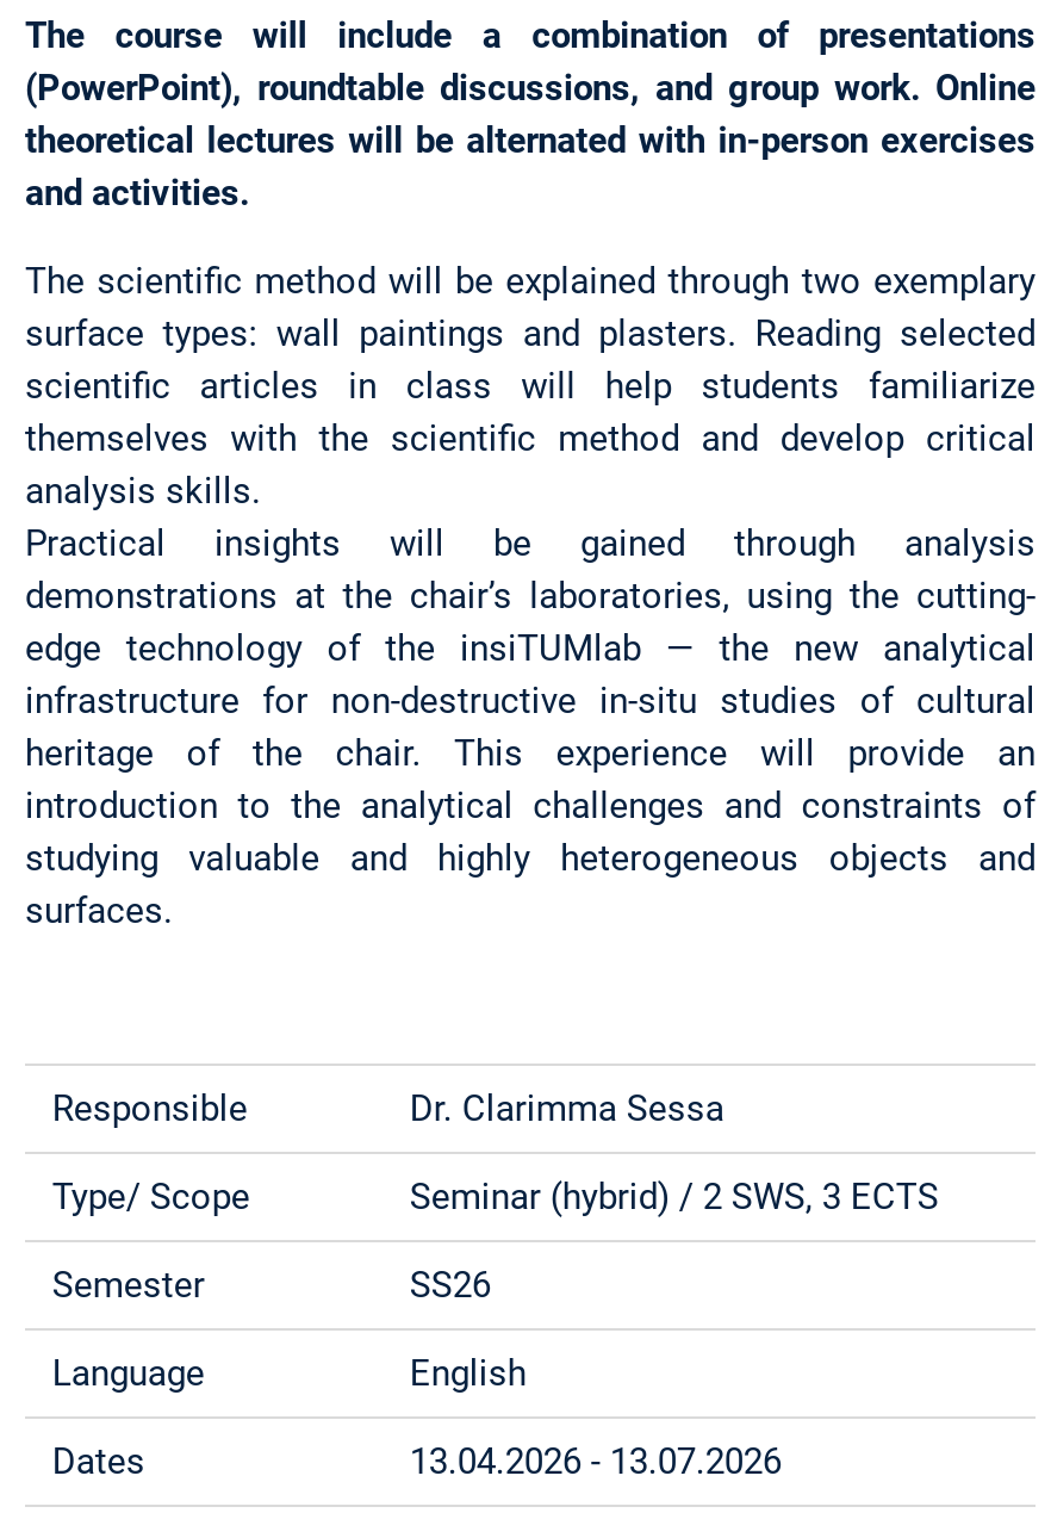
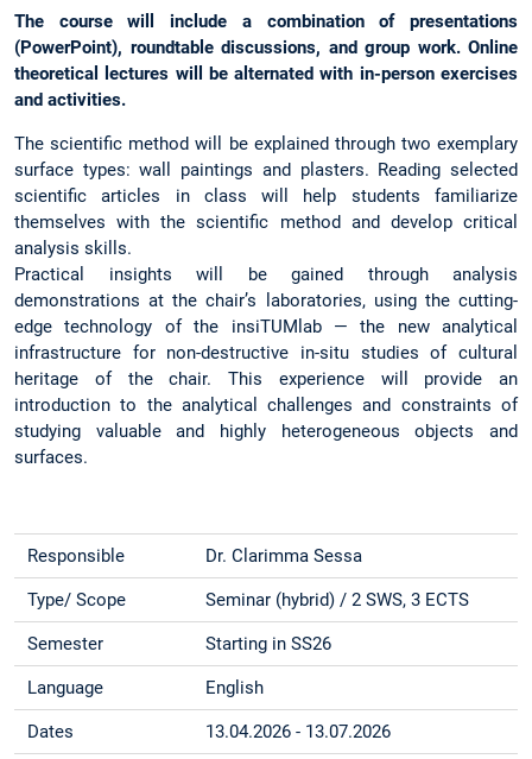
[410,1263,491,1306] SS26 -> [206,632,332,654] Starting in SS26

